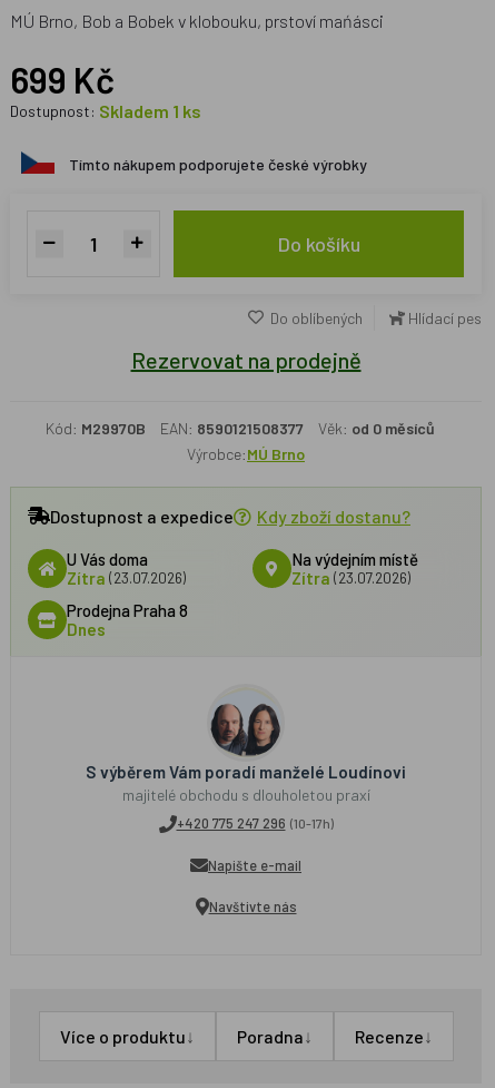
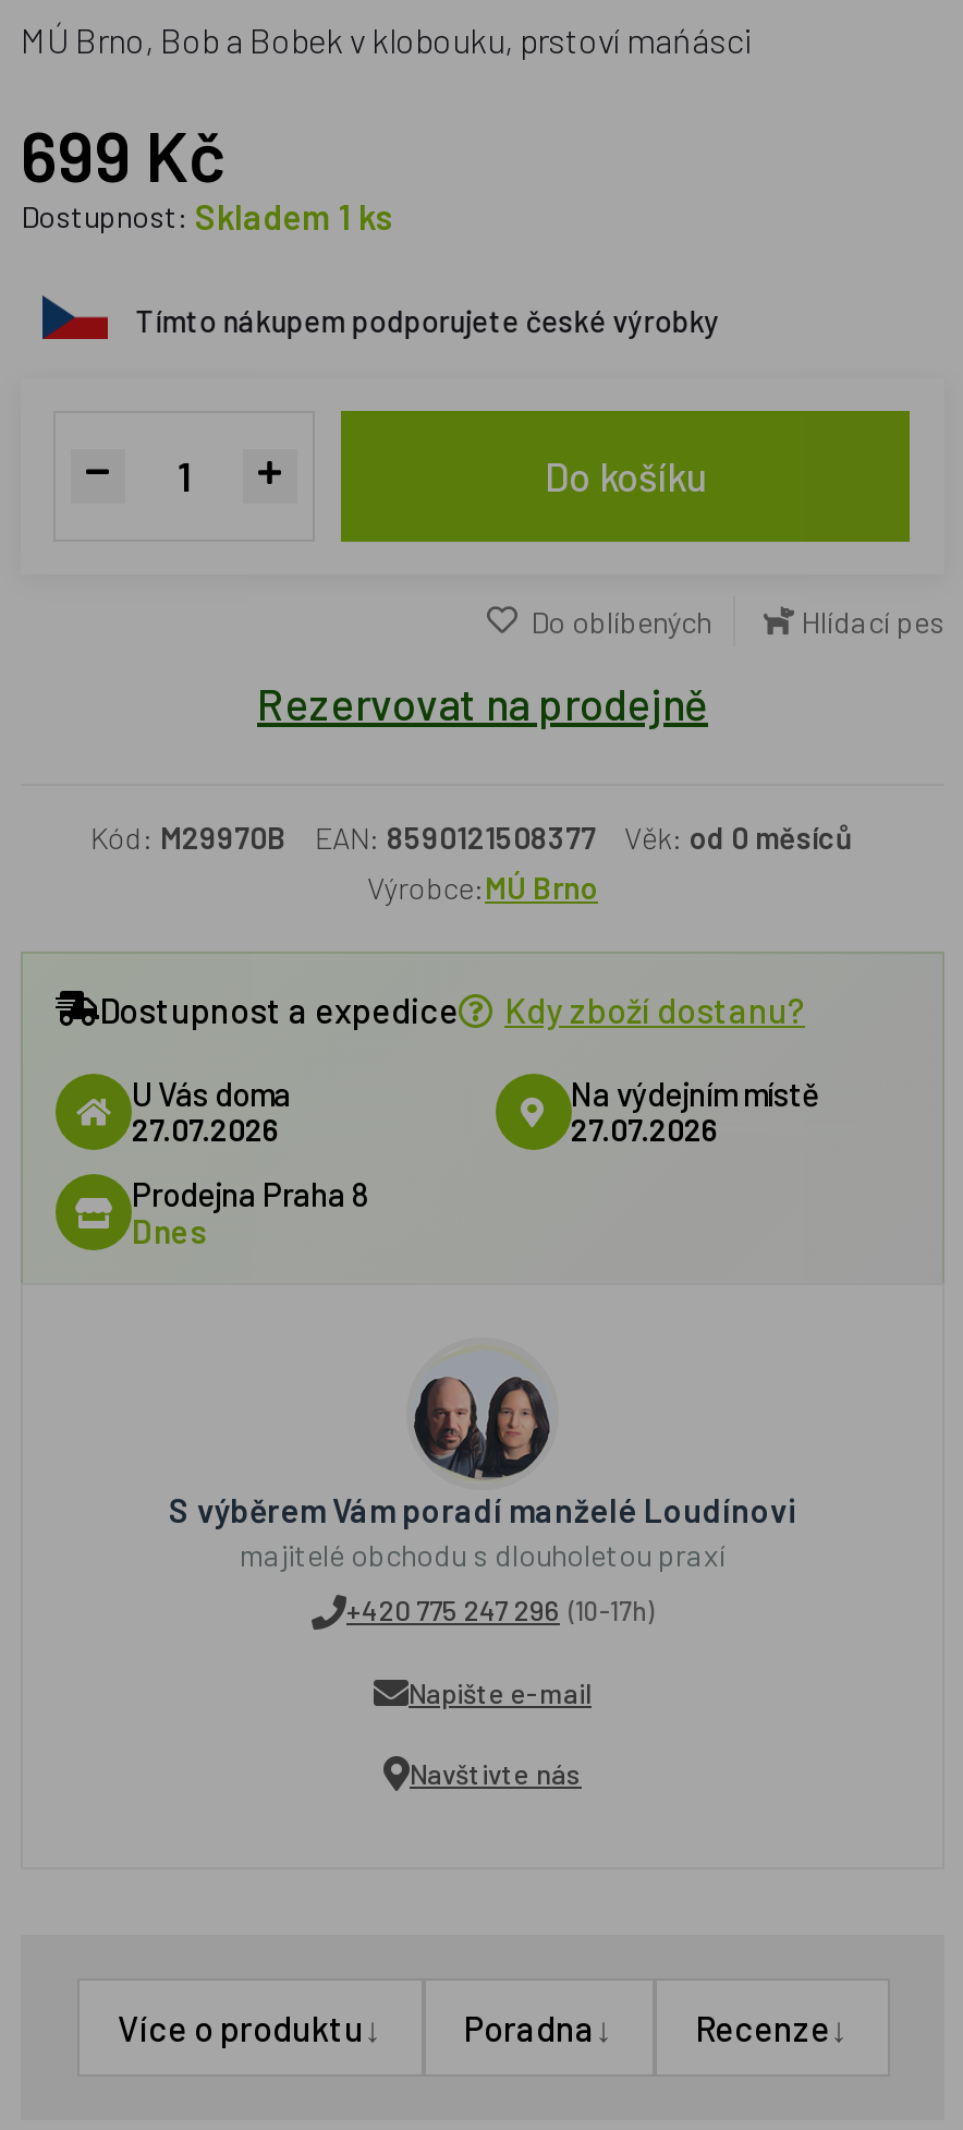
[67,567,186,587] Zítra (23.07.2026) -> [132,1110,280,1147] 27.07.2026
[291,567,410,587] Zítra (23.07.2026) -> [571,1110,719,1147] 27.07.2026

